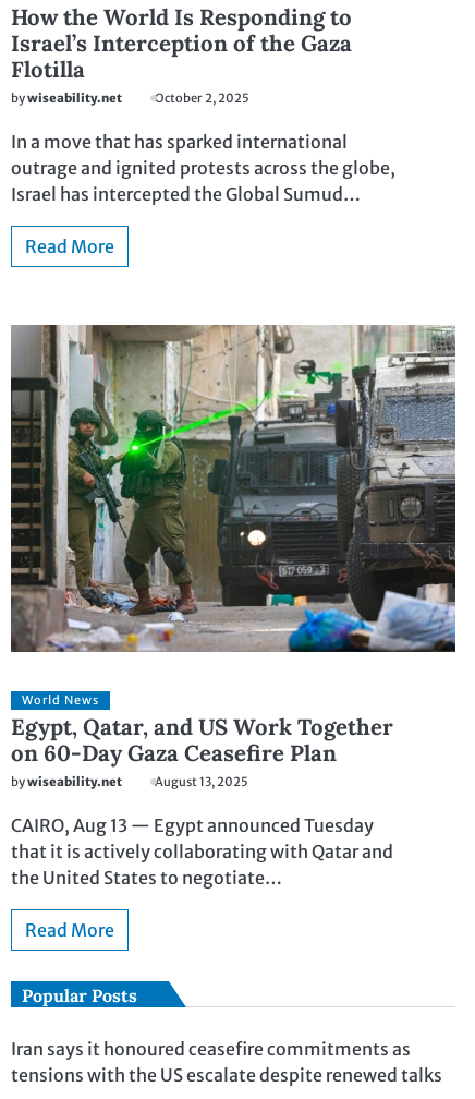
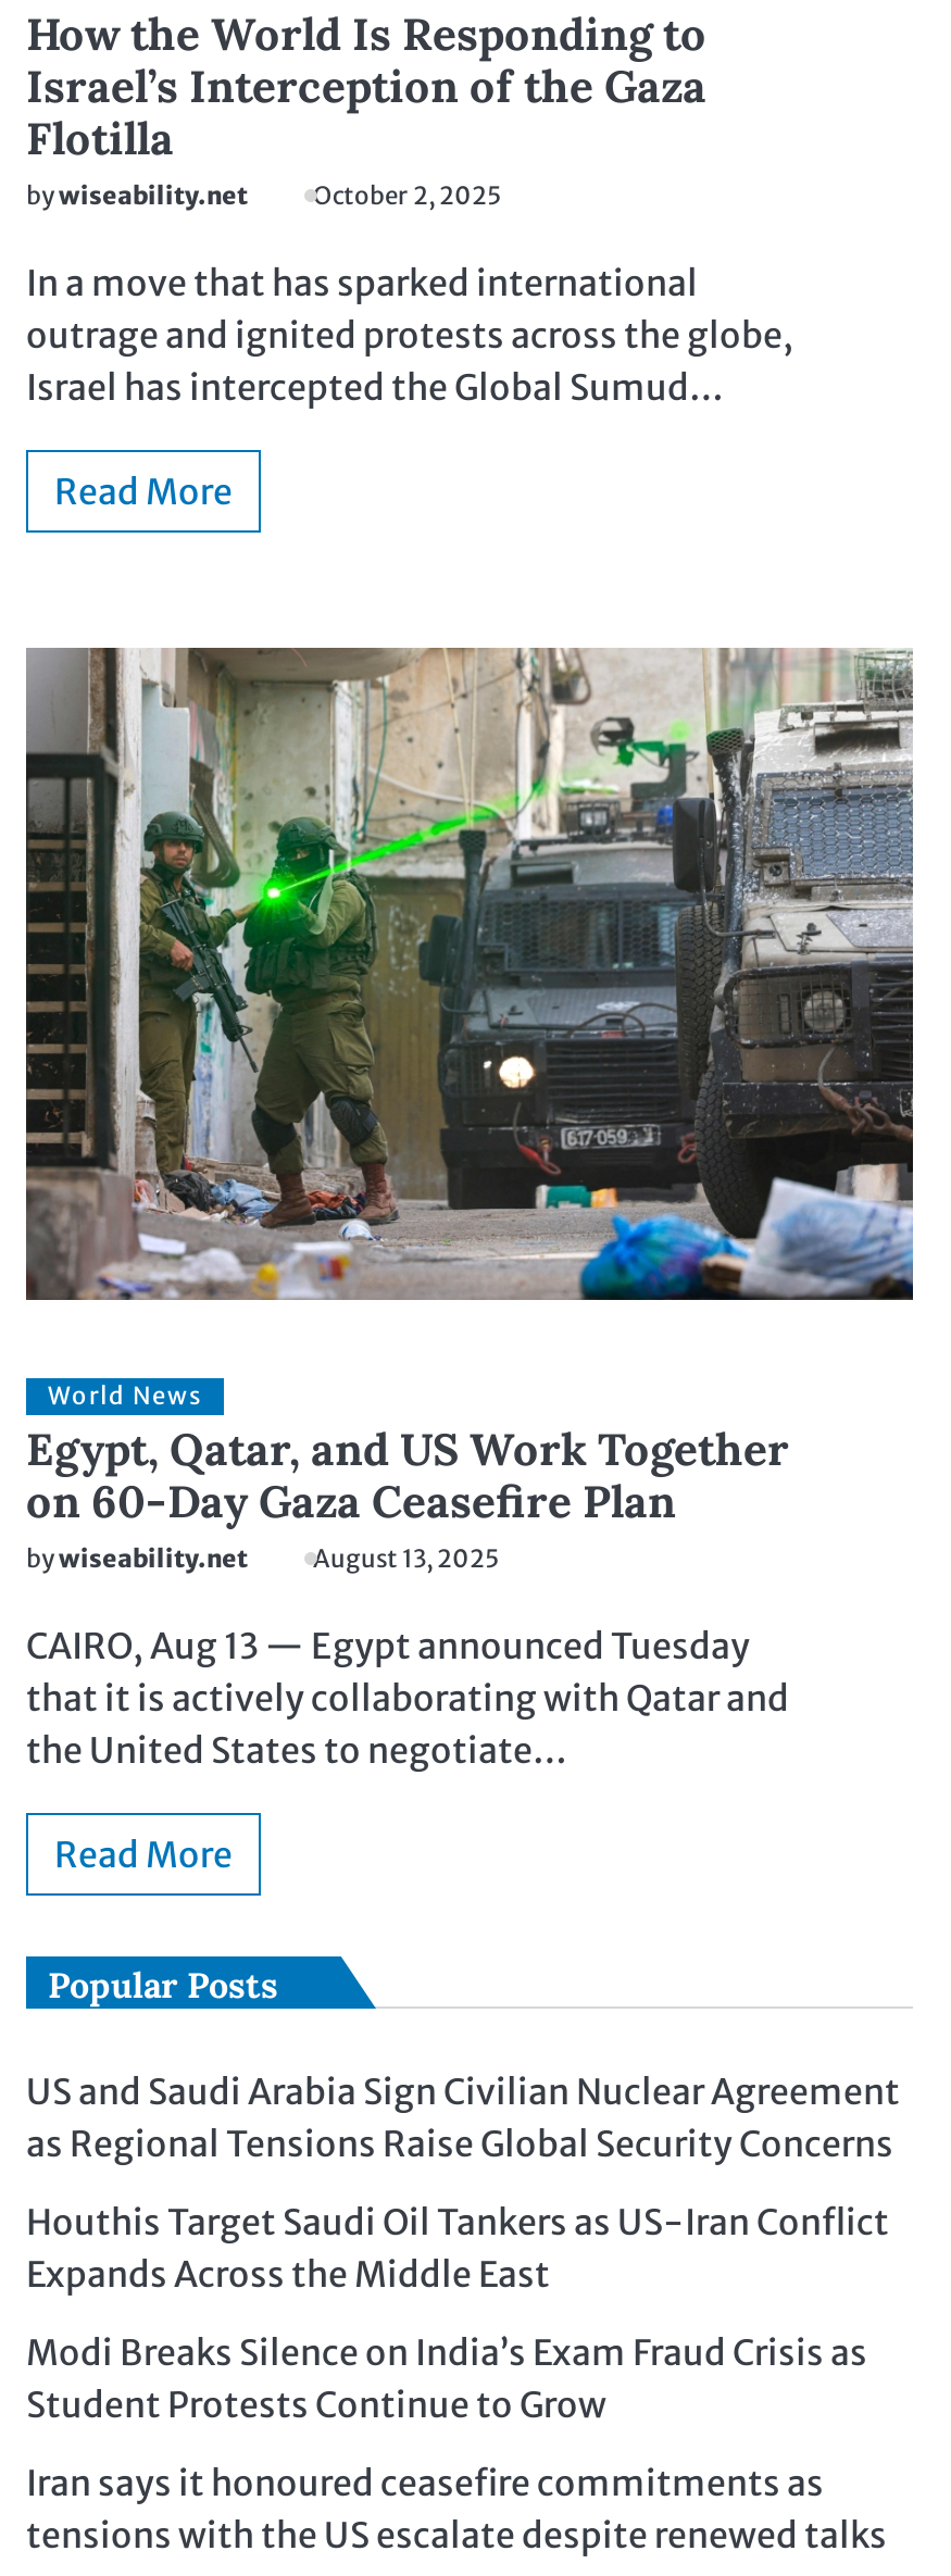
none -> [26,2070,900,2426] US and Saudi Arabia Sign Civilian Nuclear Agreement | as Regional Tensions Raise Global Security Concerns | Houthis Target Saudi Oil Tankers as US-Iran Conflict | Expands Across the Middle East | Modi Breaks Silence on India’s Exam Fraud Crisis as | Student Protests Continue to Grow

